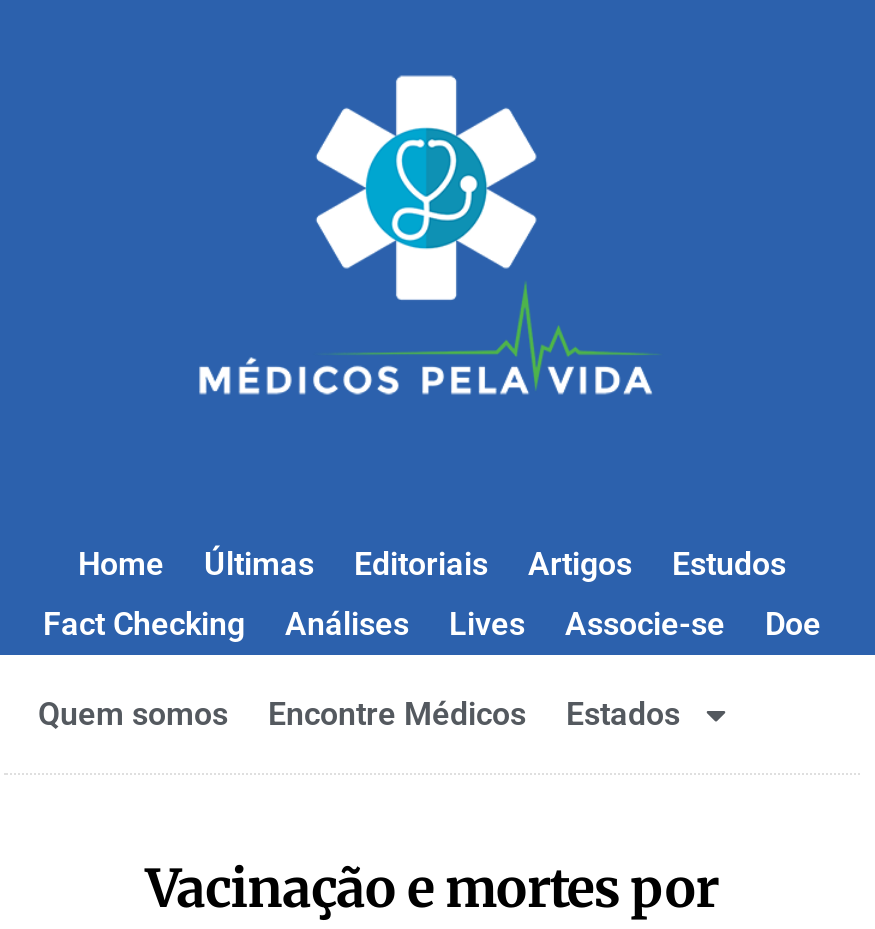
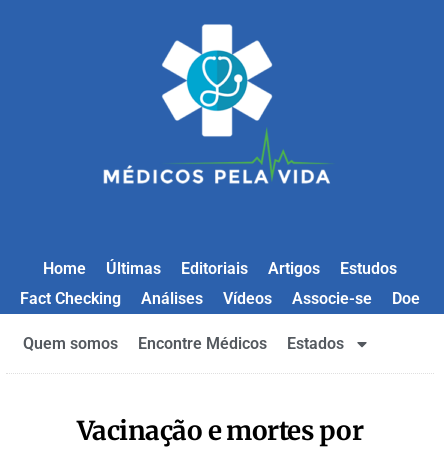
[449,605,525,643] Lives -> [223,289,272,308] Vídeos

